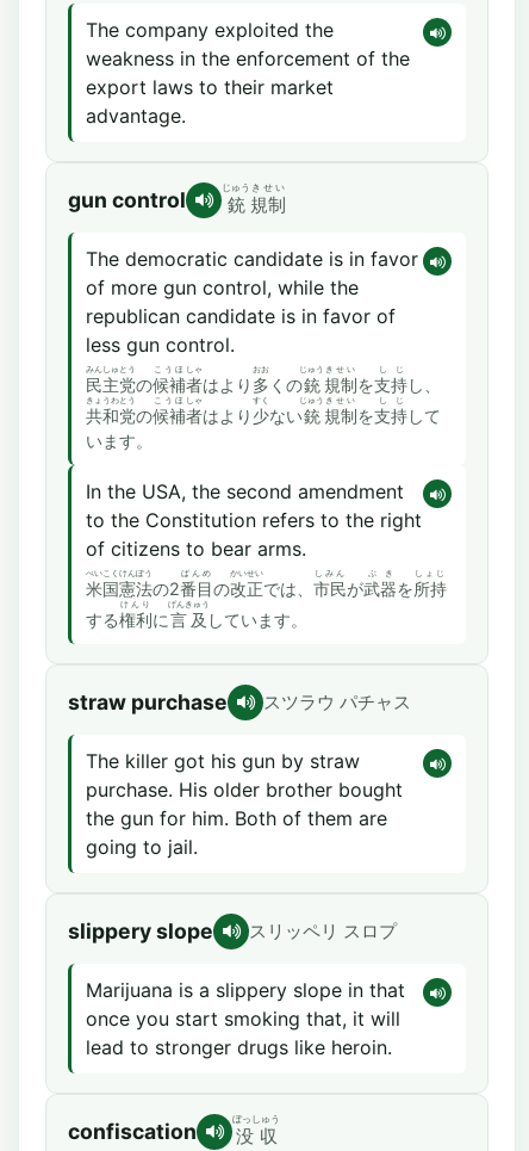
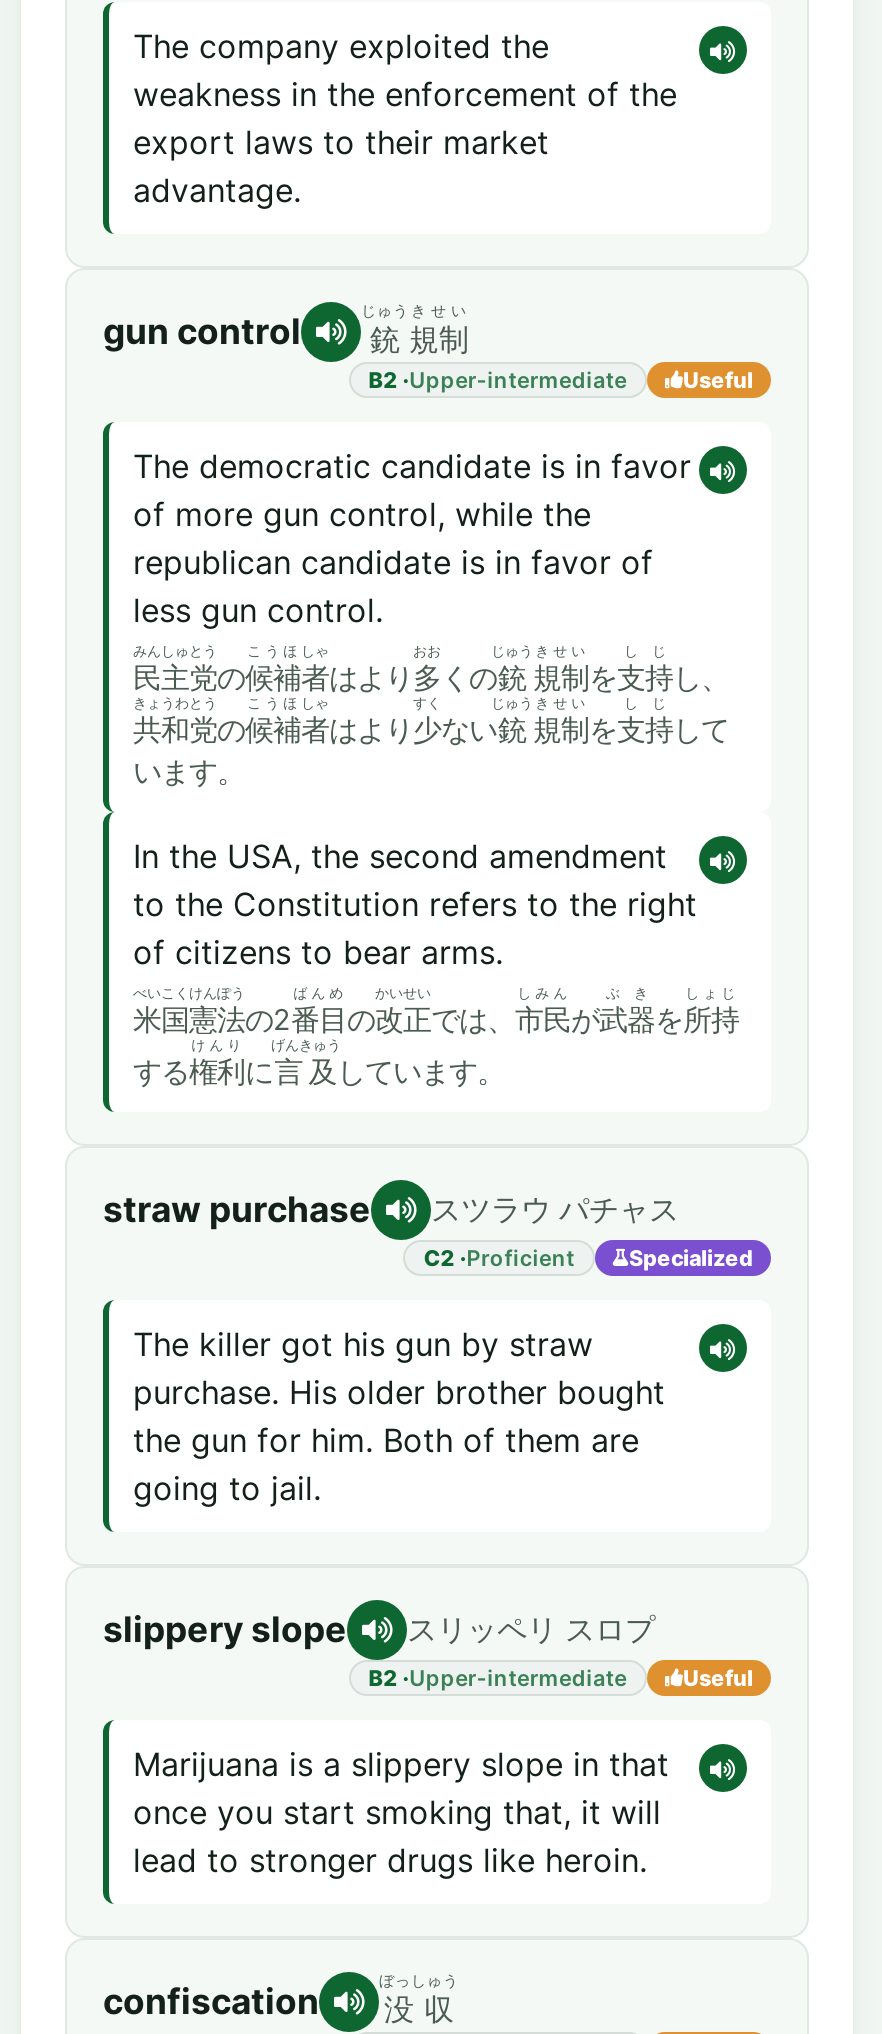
none -> [369,366,753,394] B2 · Upper-intermediate | Useful
none -> [424,1244,753,1272] C2 · Proficient | Specialized
none -> [369,1664,753,1692] B2 · Upper-intermediate | Useful

